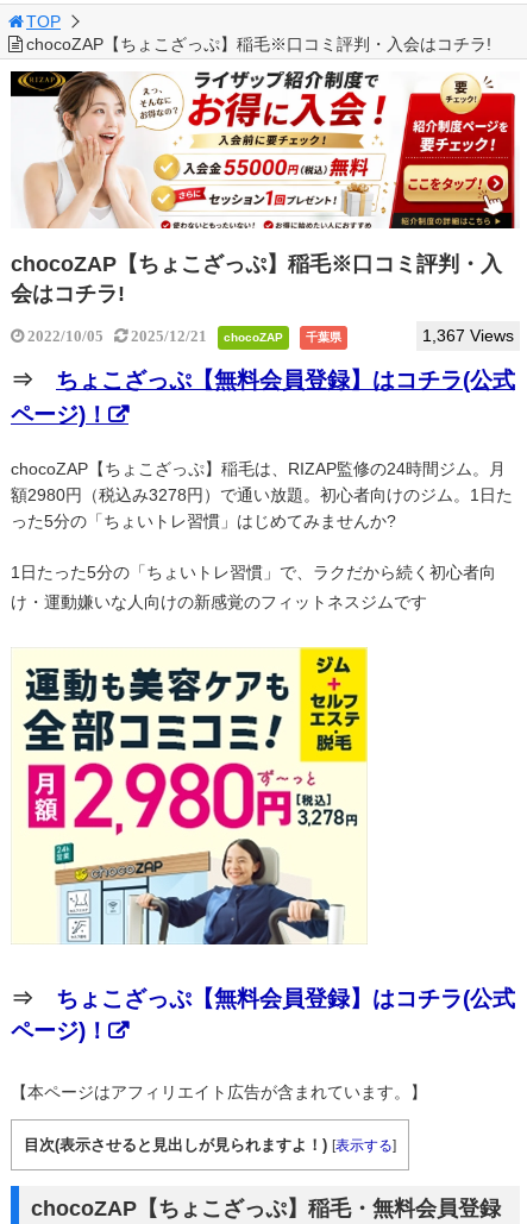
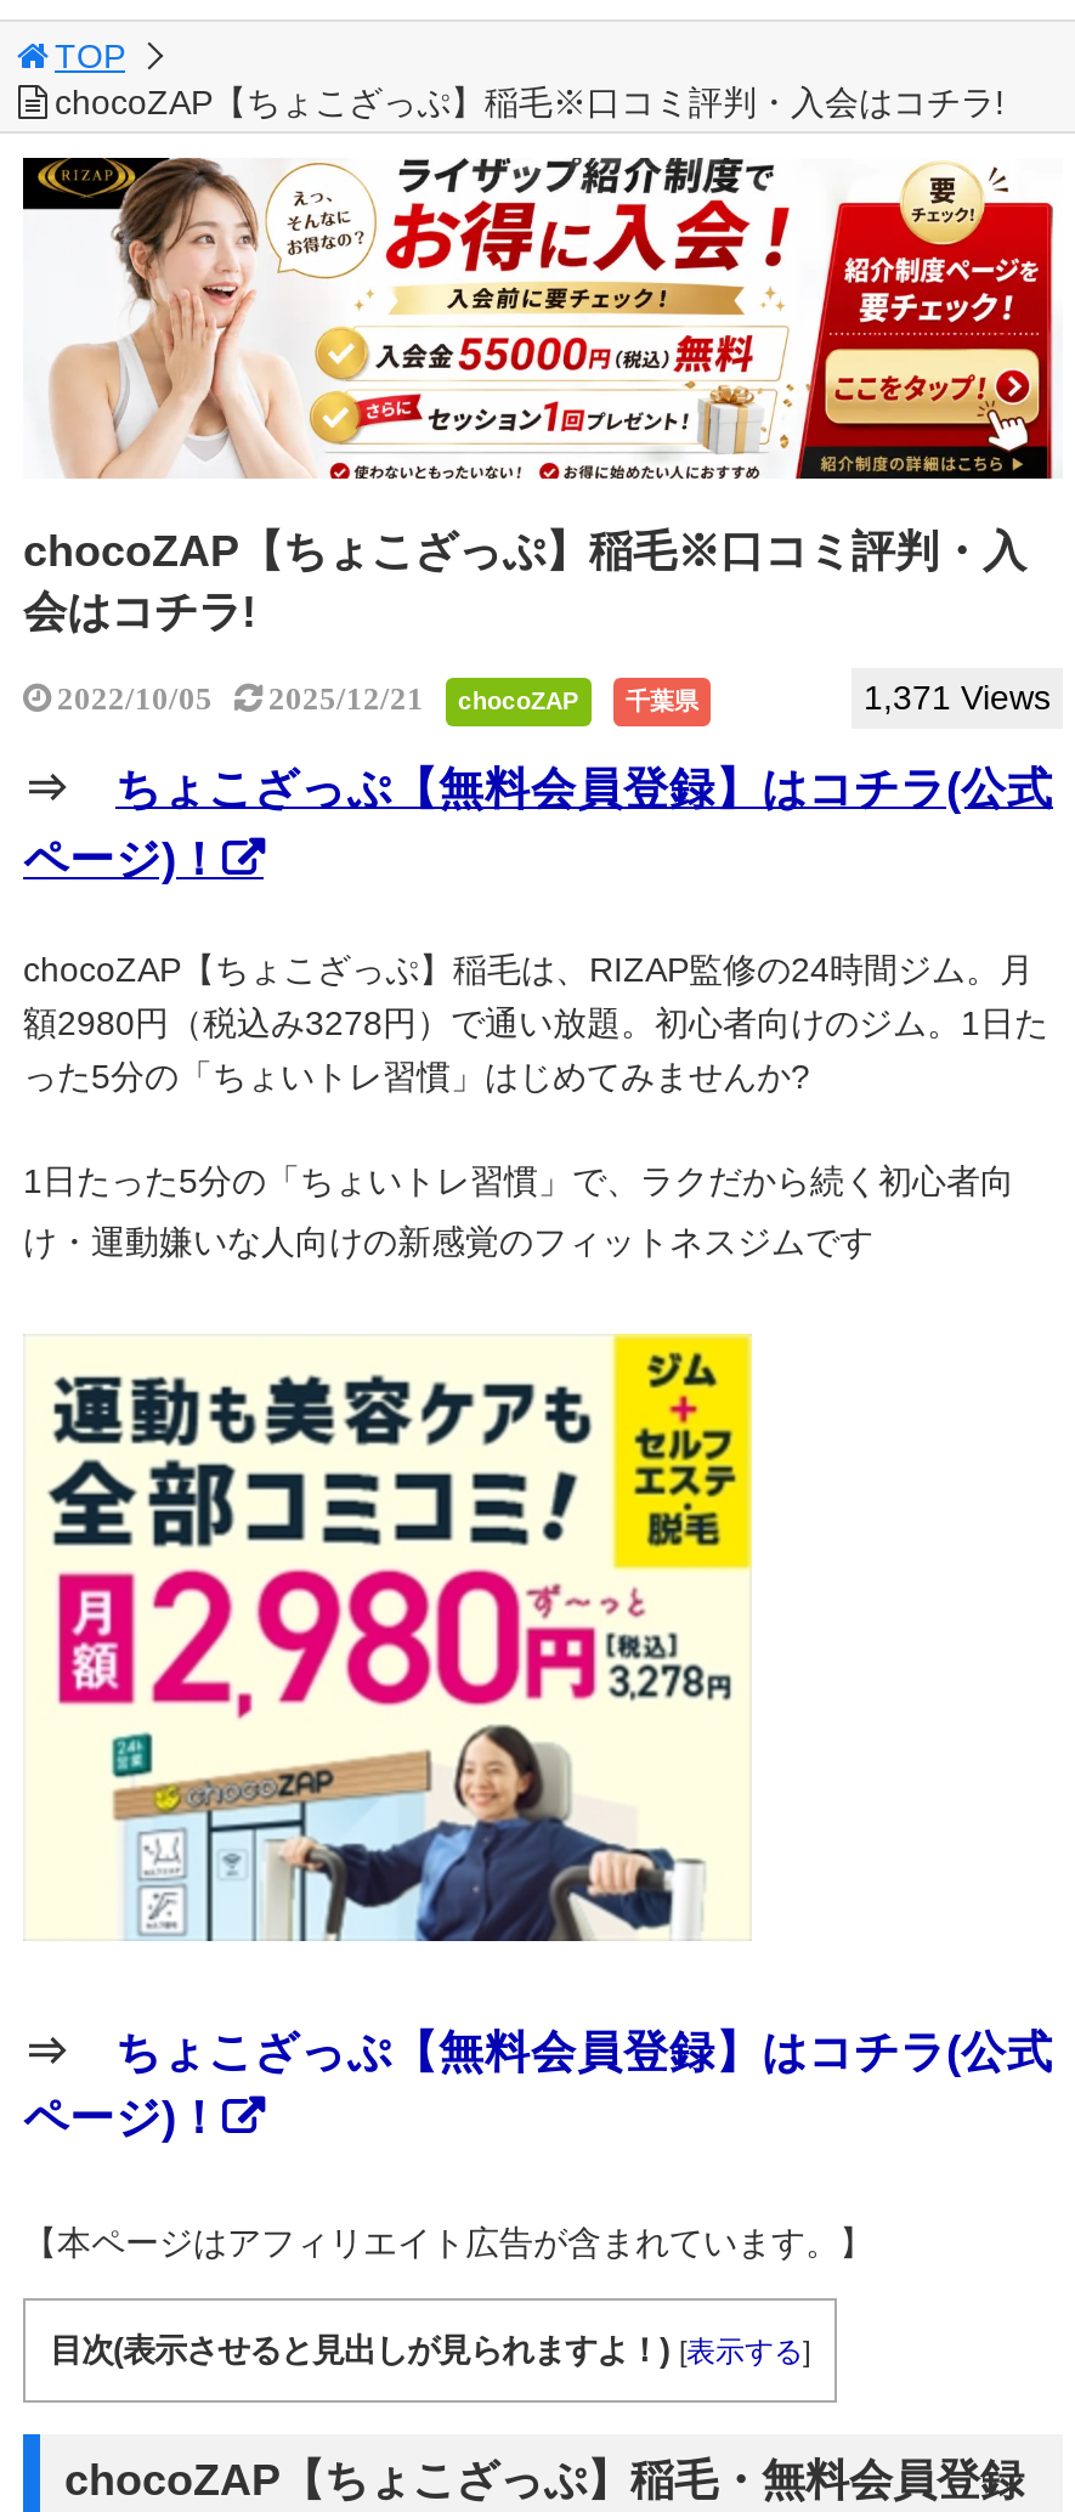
[422,326,514,345] 1,367 Views -> [864,677,1051,716] 1,371 Views

